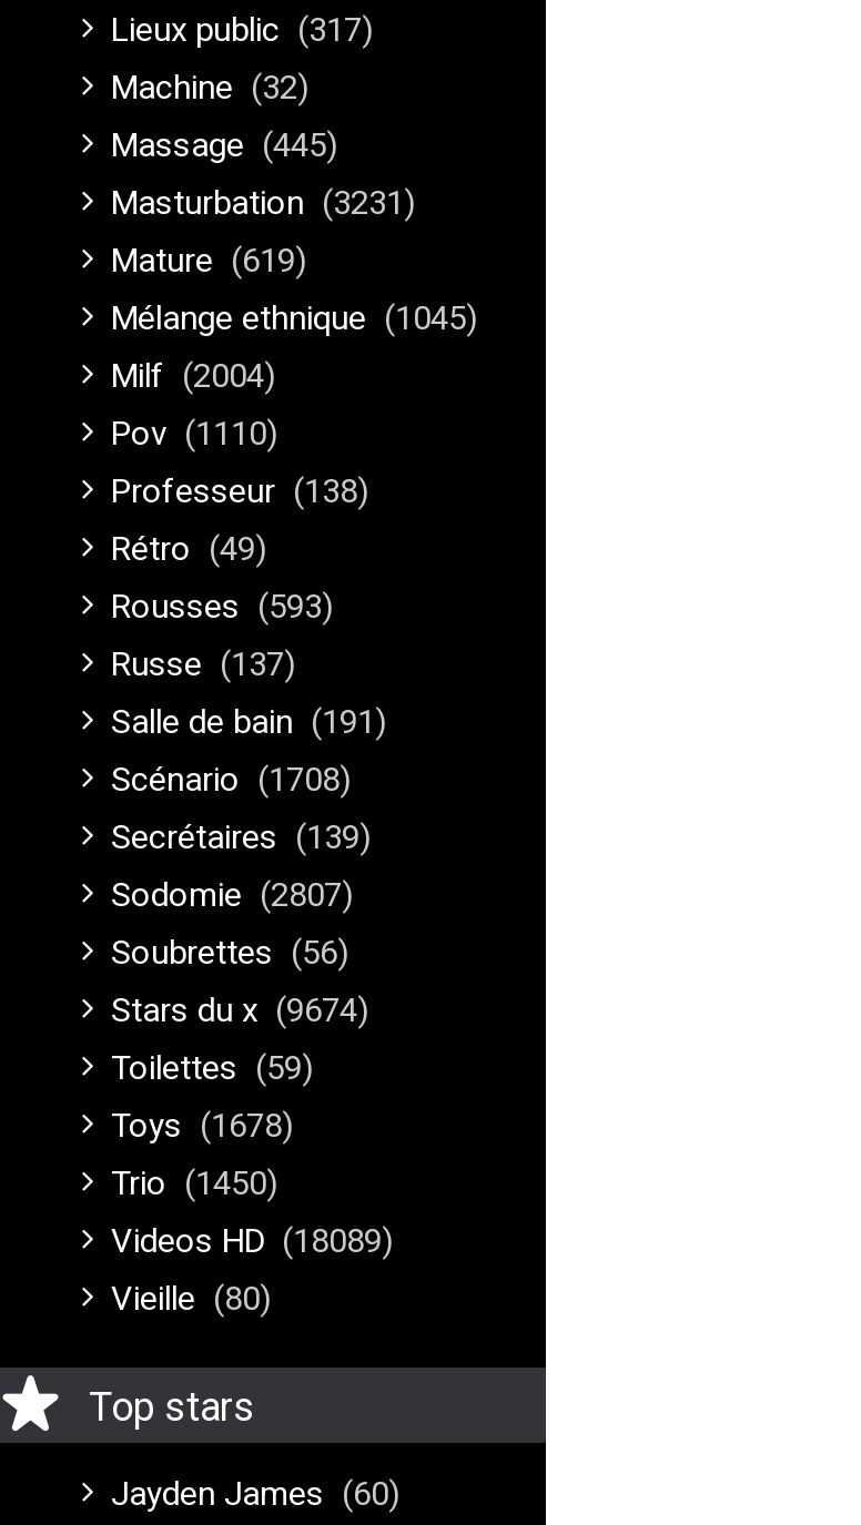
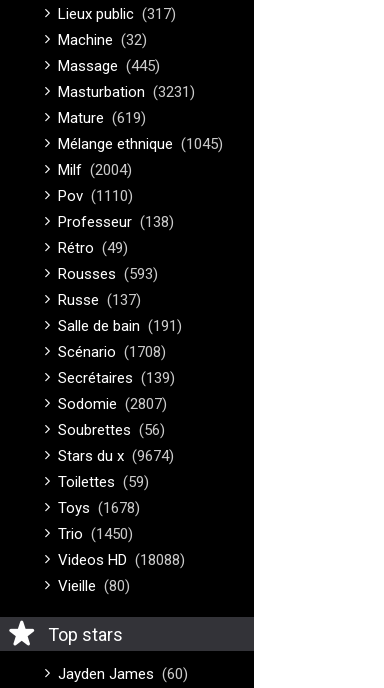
[111,1221,393,1261] Videos HD (18089) -> [58,551,185,569] Videos HD (18088)

